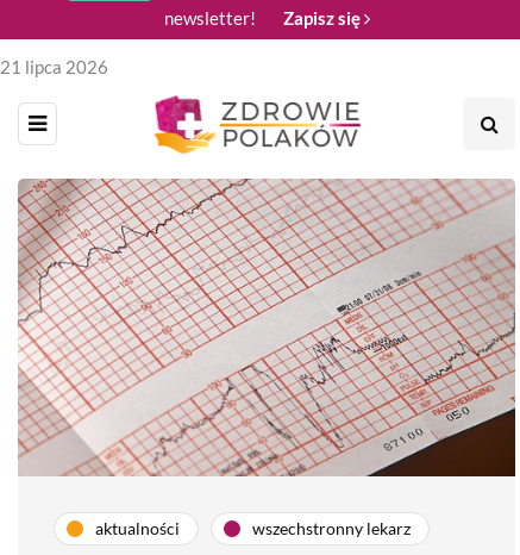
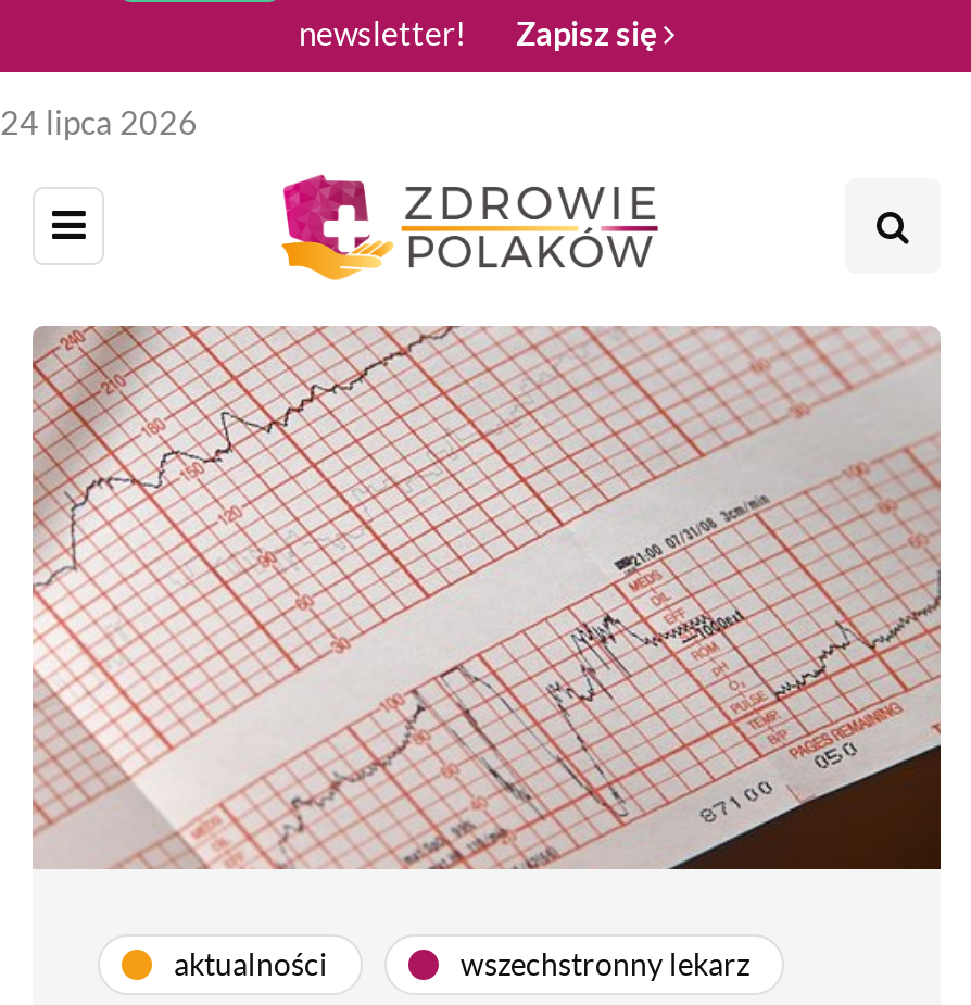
[0,56,108,77] 21 lipca 2026 -> [0,102,198,141] 24 lipca 2026

